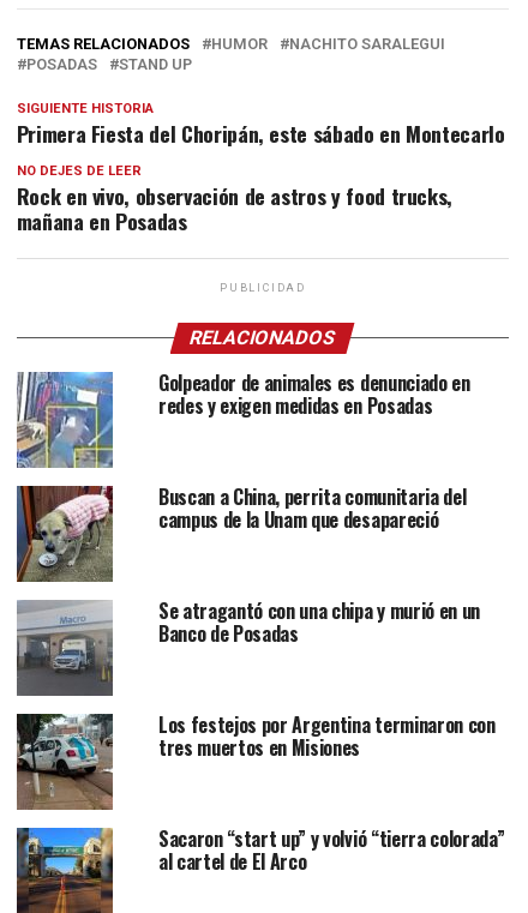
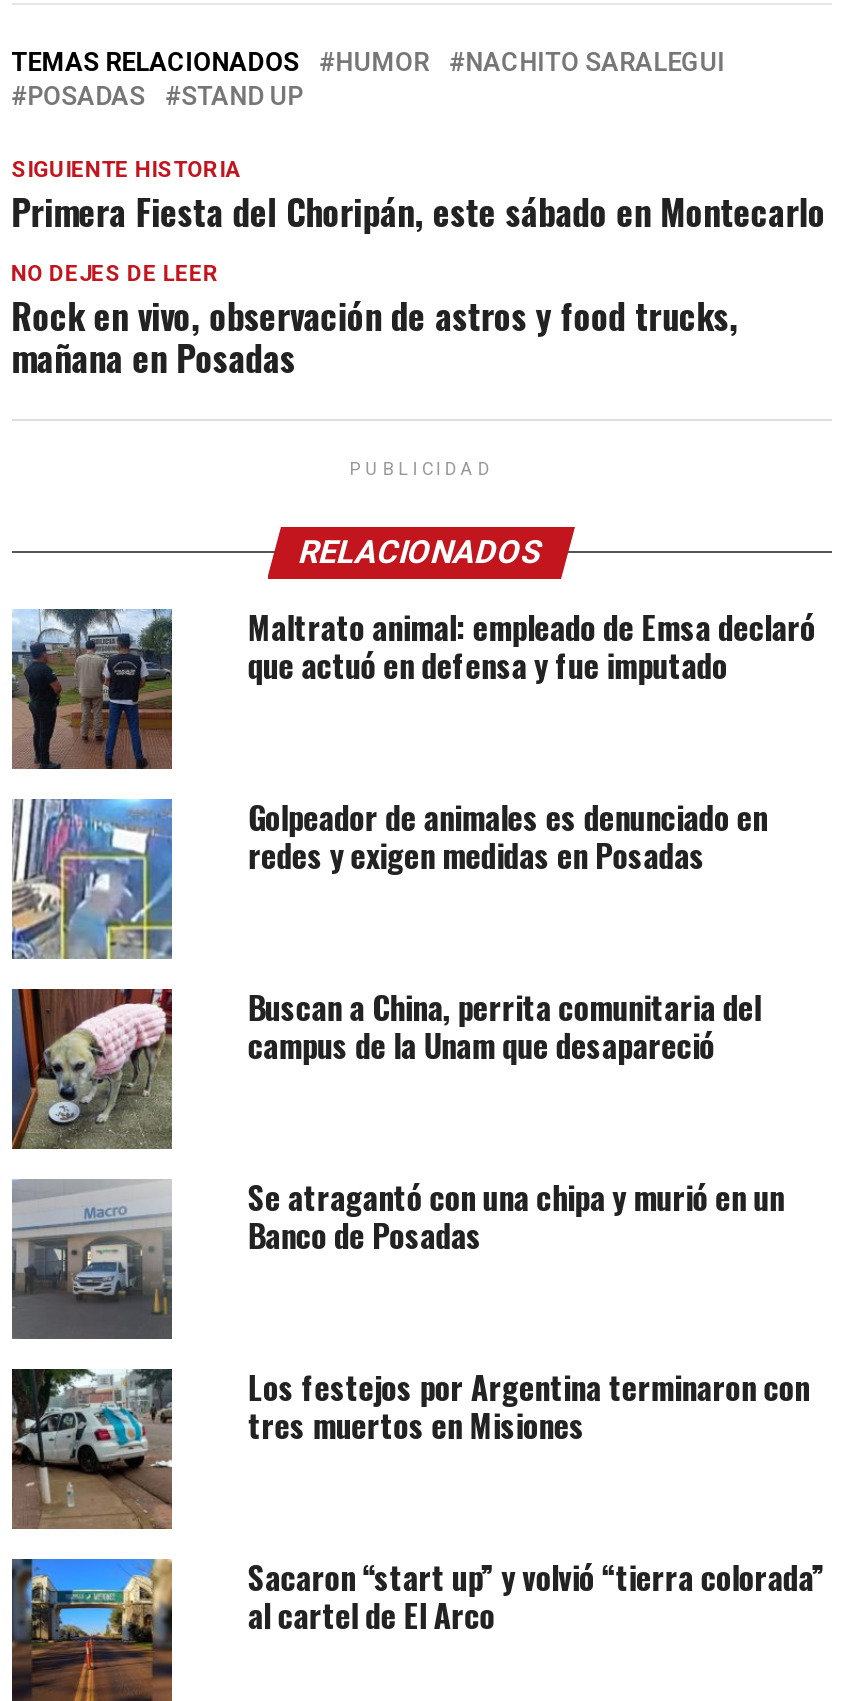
none -> [12,602,816,771] [image] | Maltrato animal: empleado de Emsa declaró | que actuó en defensa y fue imputado

